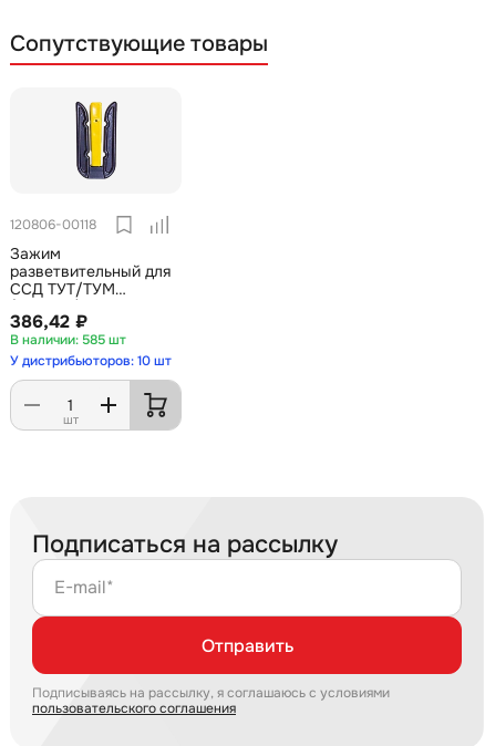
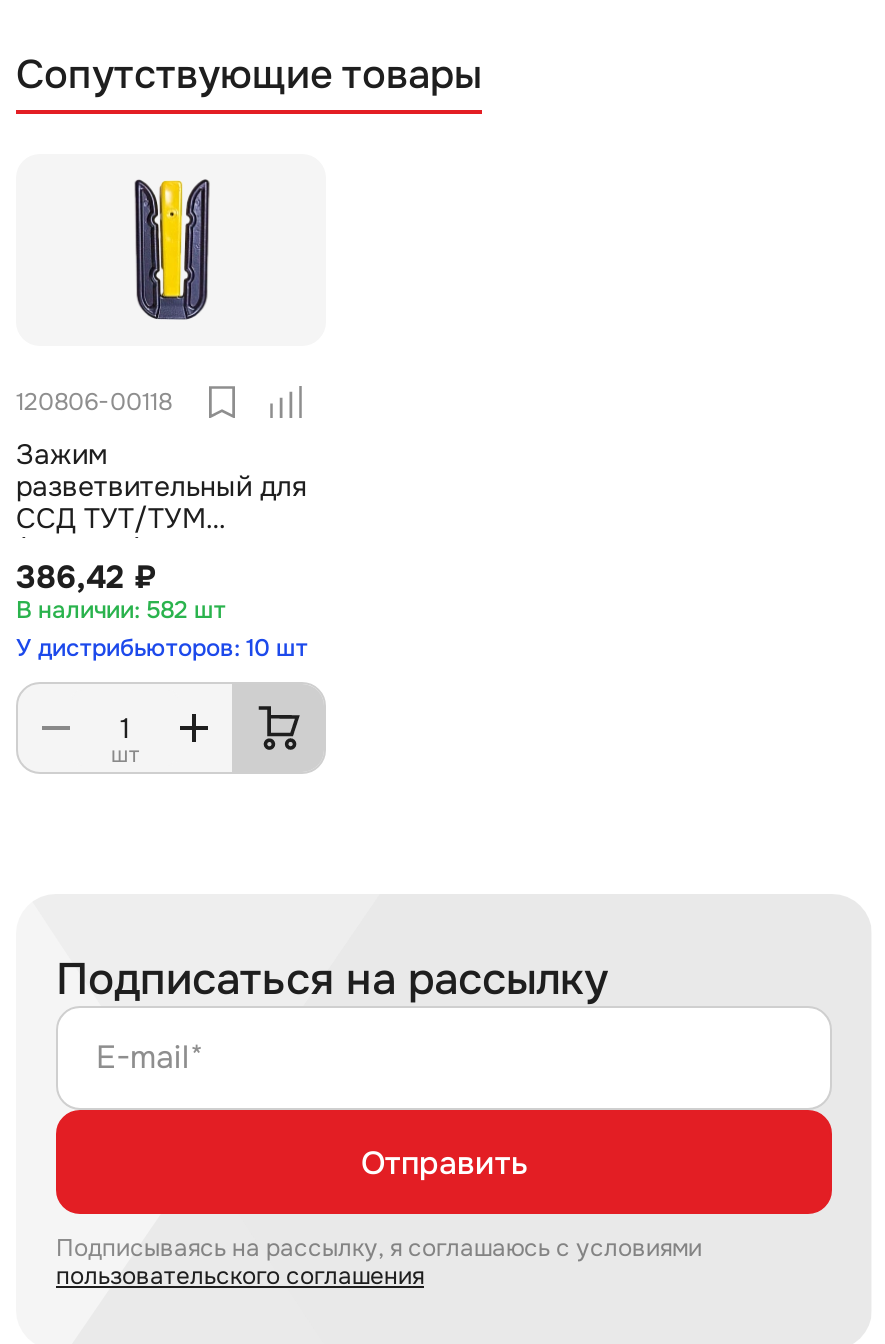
[82,331,126,349] 585 шт -> [146,595,226,627] 582 шт

